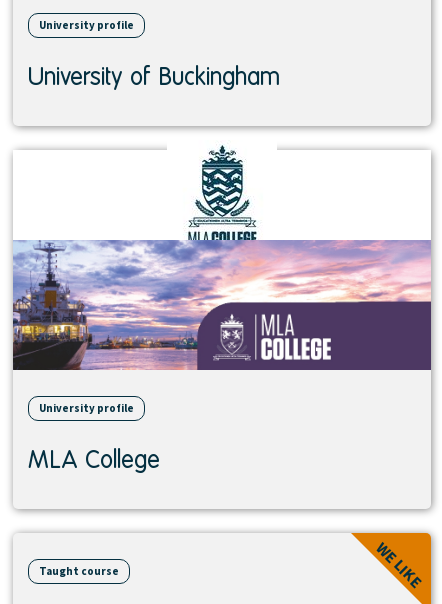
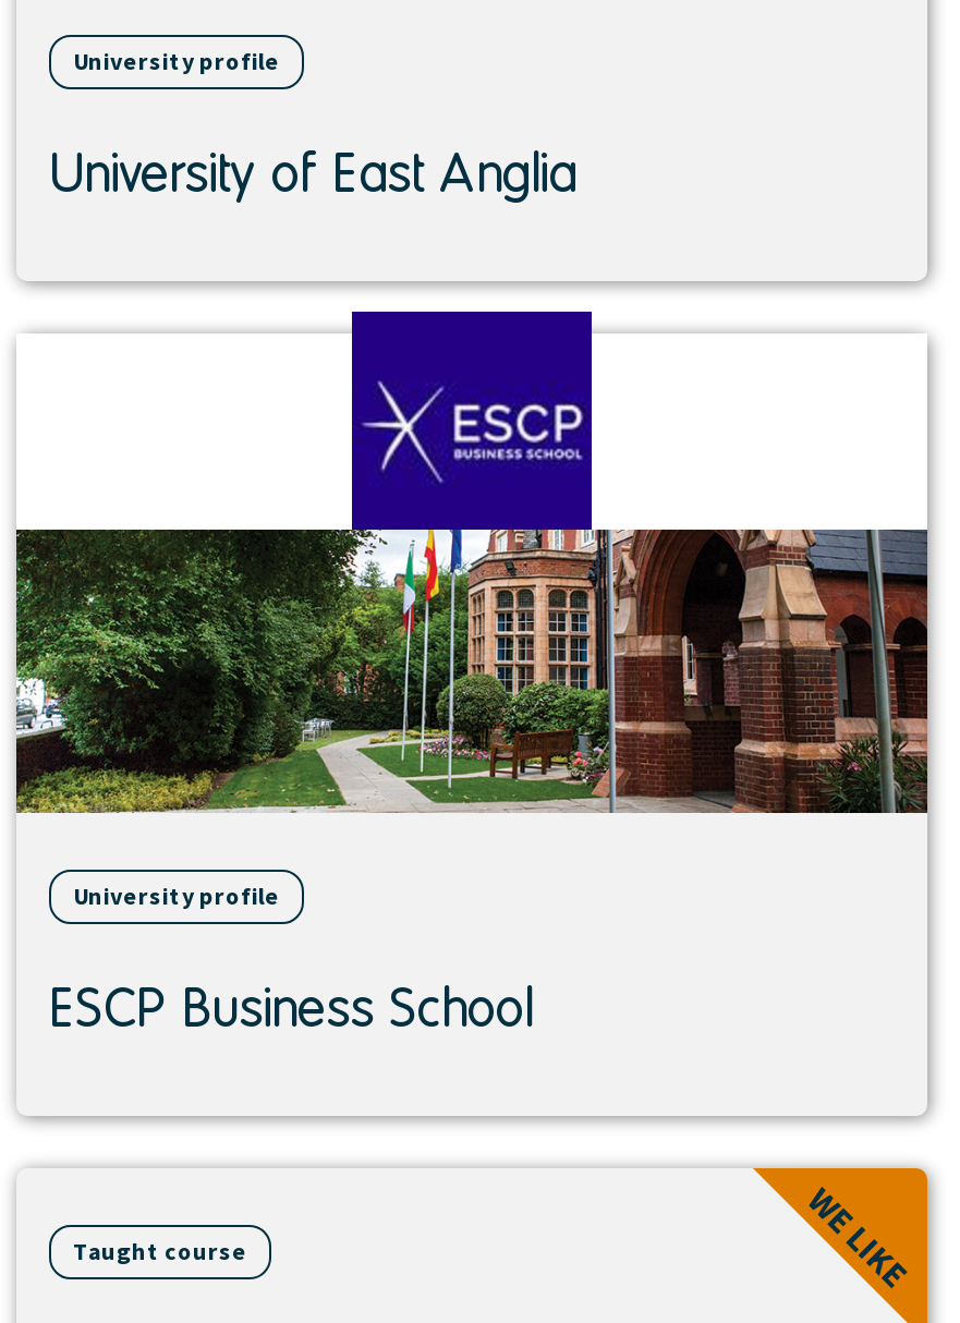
[28,61,280,90] University of Buckingham -> [49,139,576,203] University of East Anglia
[12,140,432,371] [image] -> [14,309,929,815] [image]
[28,444,160,473] MLA College -> [49,974,533,1037] ESCP Business School

